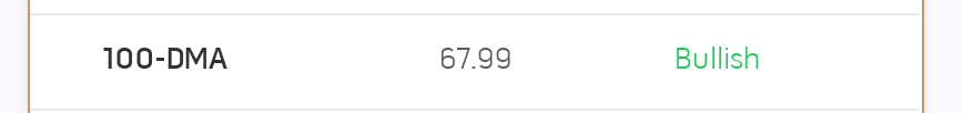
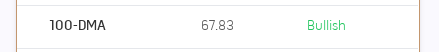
[439,47,512,76] 67.99 -> [201,20,234,33] 67.83

